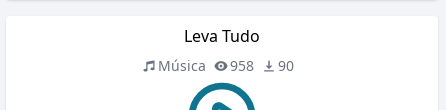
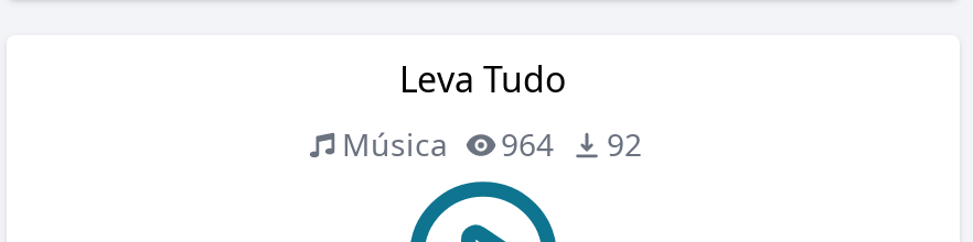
[230,56,254,75] 958 -> [501,123,554,165] 964
[278,56,294,75] 90 -> [607,123,642,165] 92

